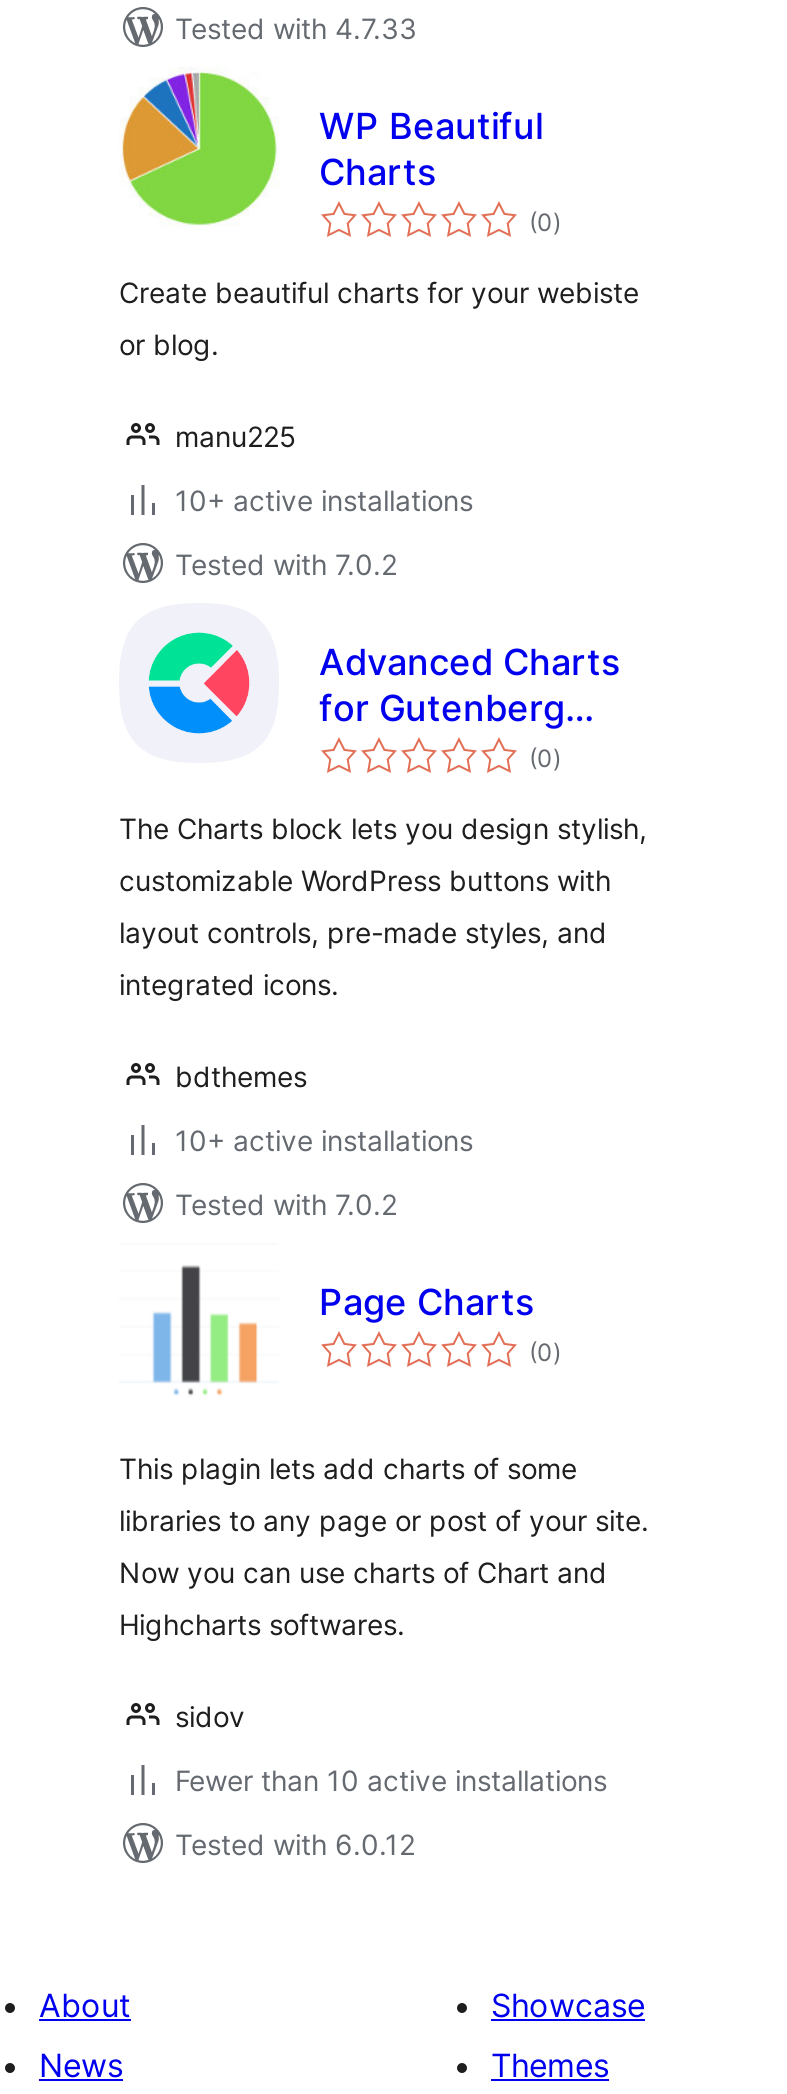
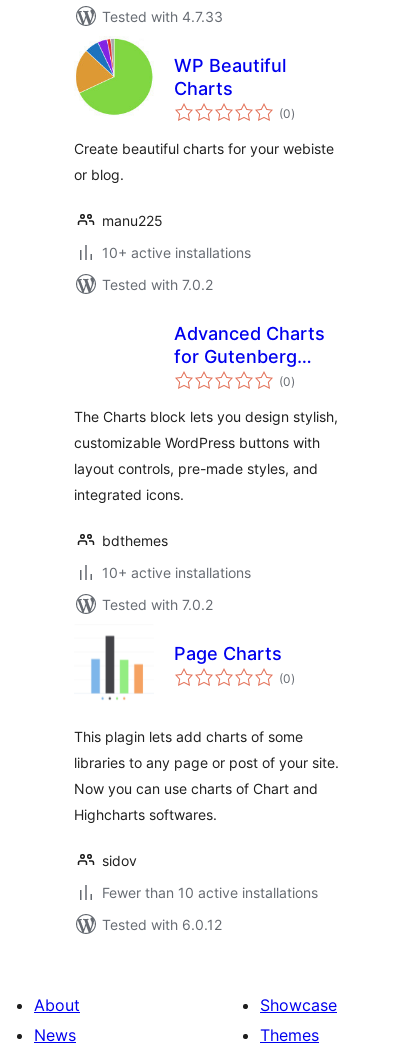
[145,629,253,737] [image] -> none

